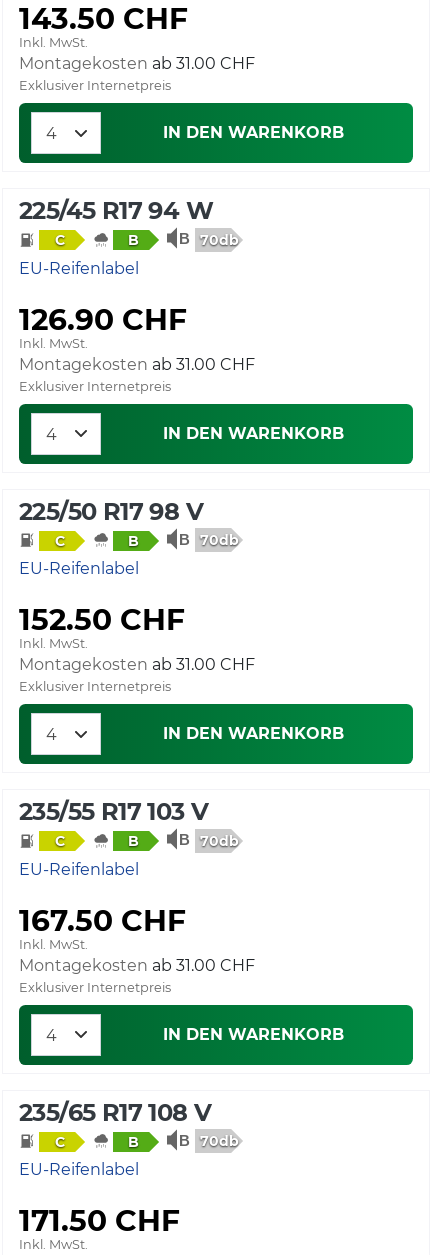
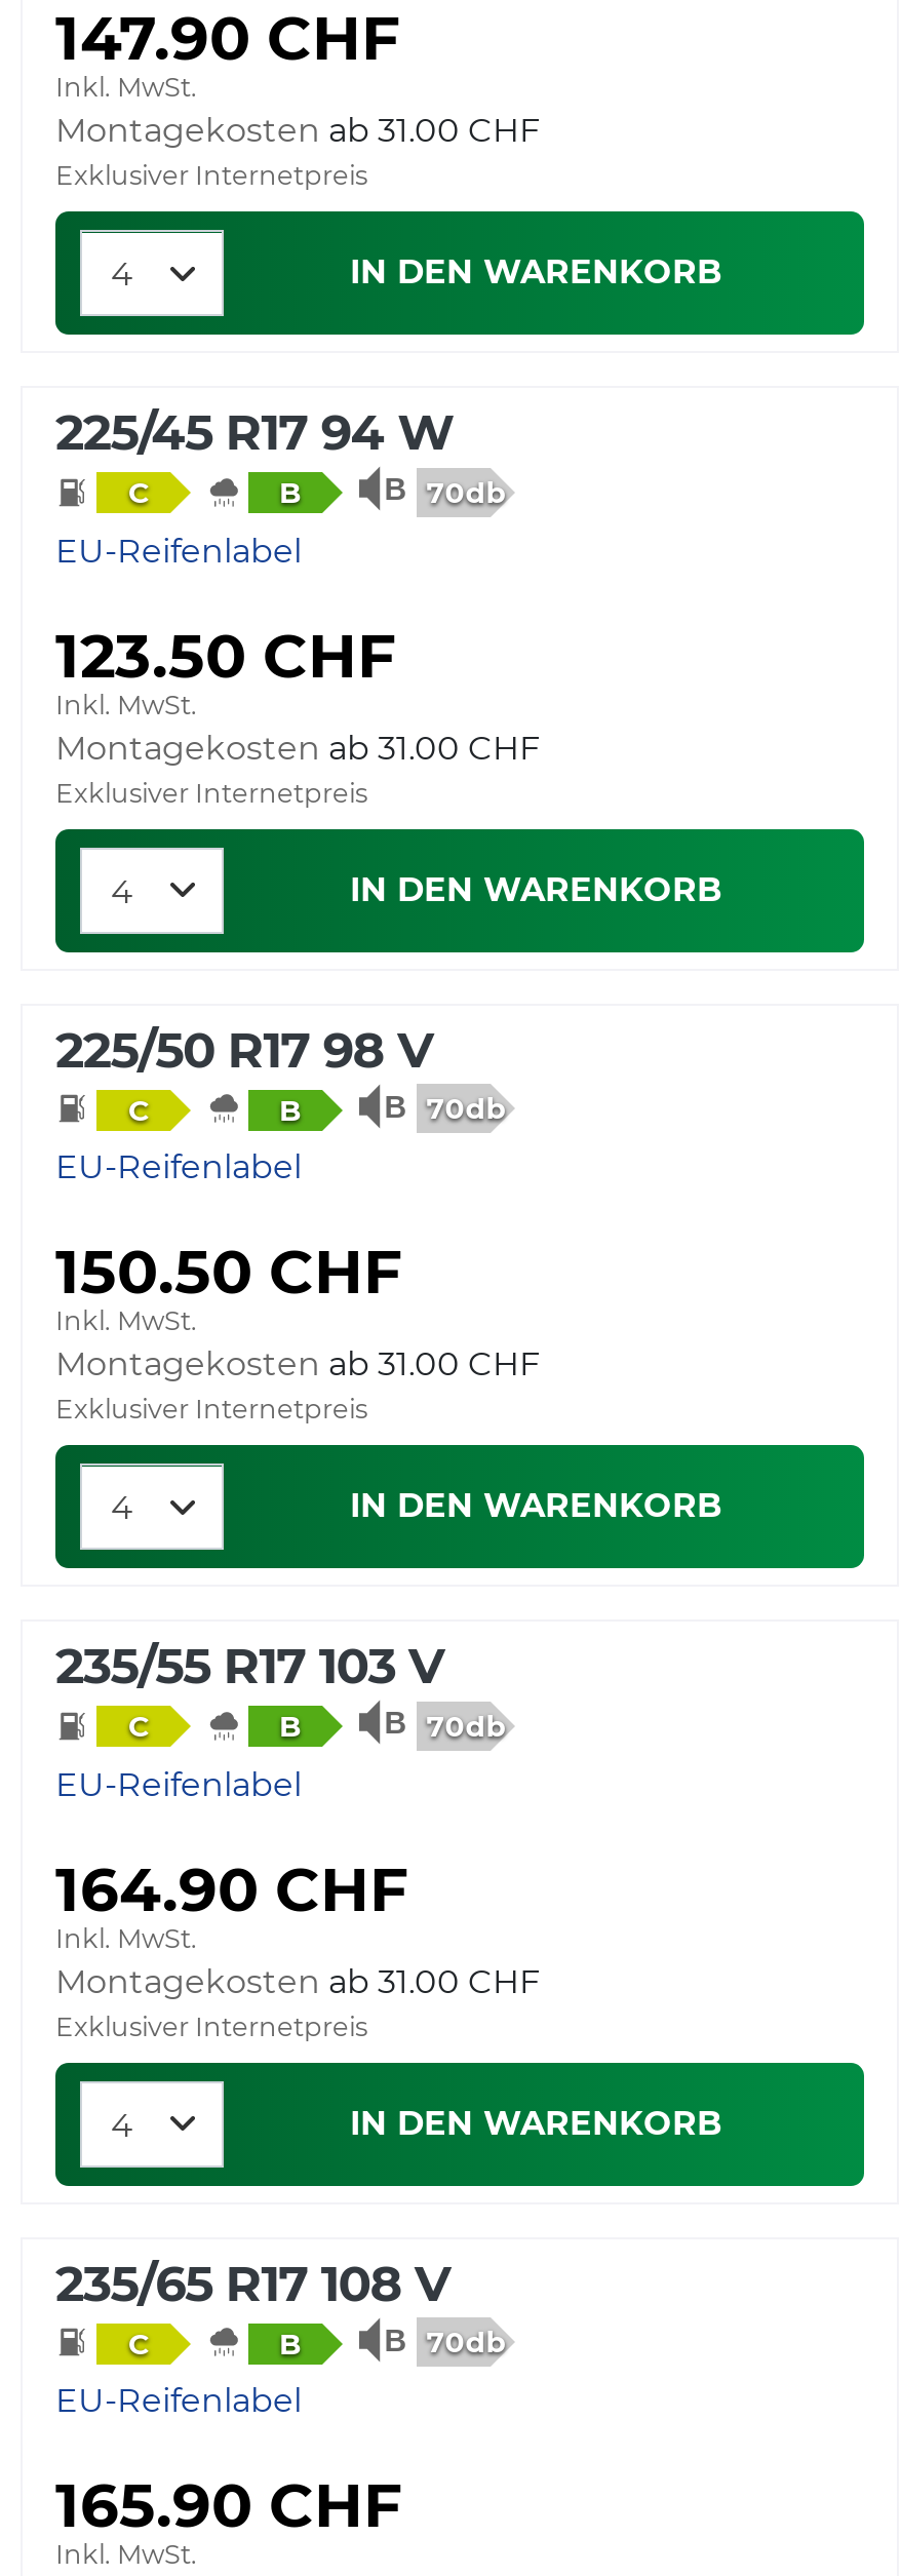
[19,0,188,36] 143.50 CHF -> [55,1,400,75] 147.90 CHF
[19,301,187,337] 126.90 CHF -> [55,618,396,692] 123.50 CHF
[19,601,185,637] 152.50 CHF -> [55,1234,402,1308] 150.50 CHF
[19,902,186,938] 167.50 CHF -> [55,1851,408,1925] 164.90 CHF
[19,1202,180,1238] 171.50 CHF -> [55,2468,402,2542] 165.90 CHF

